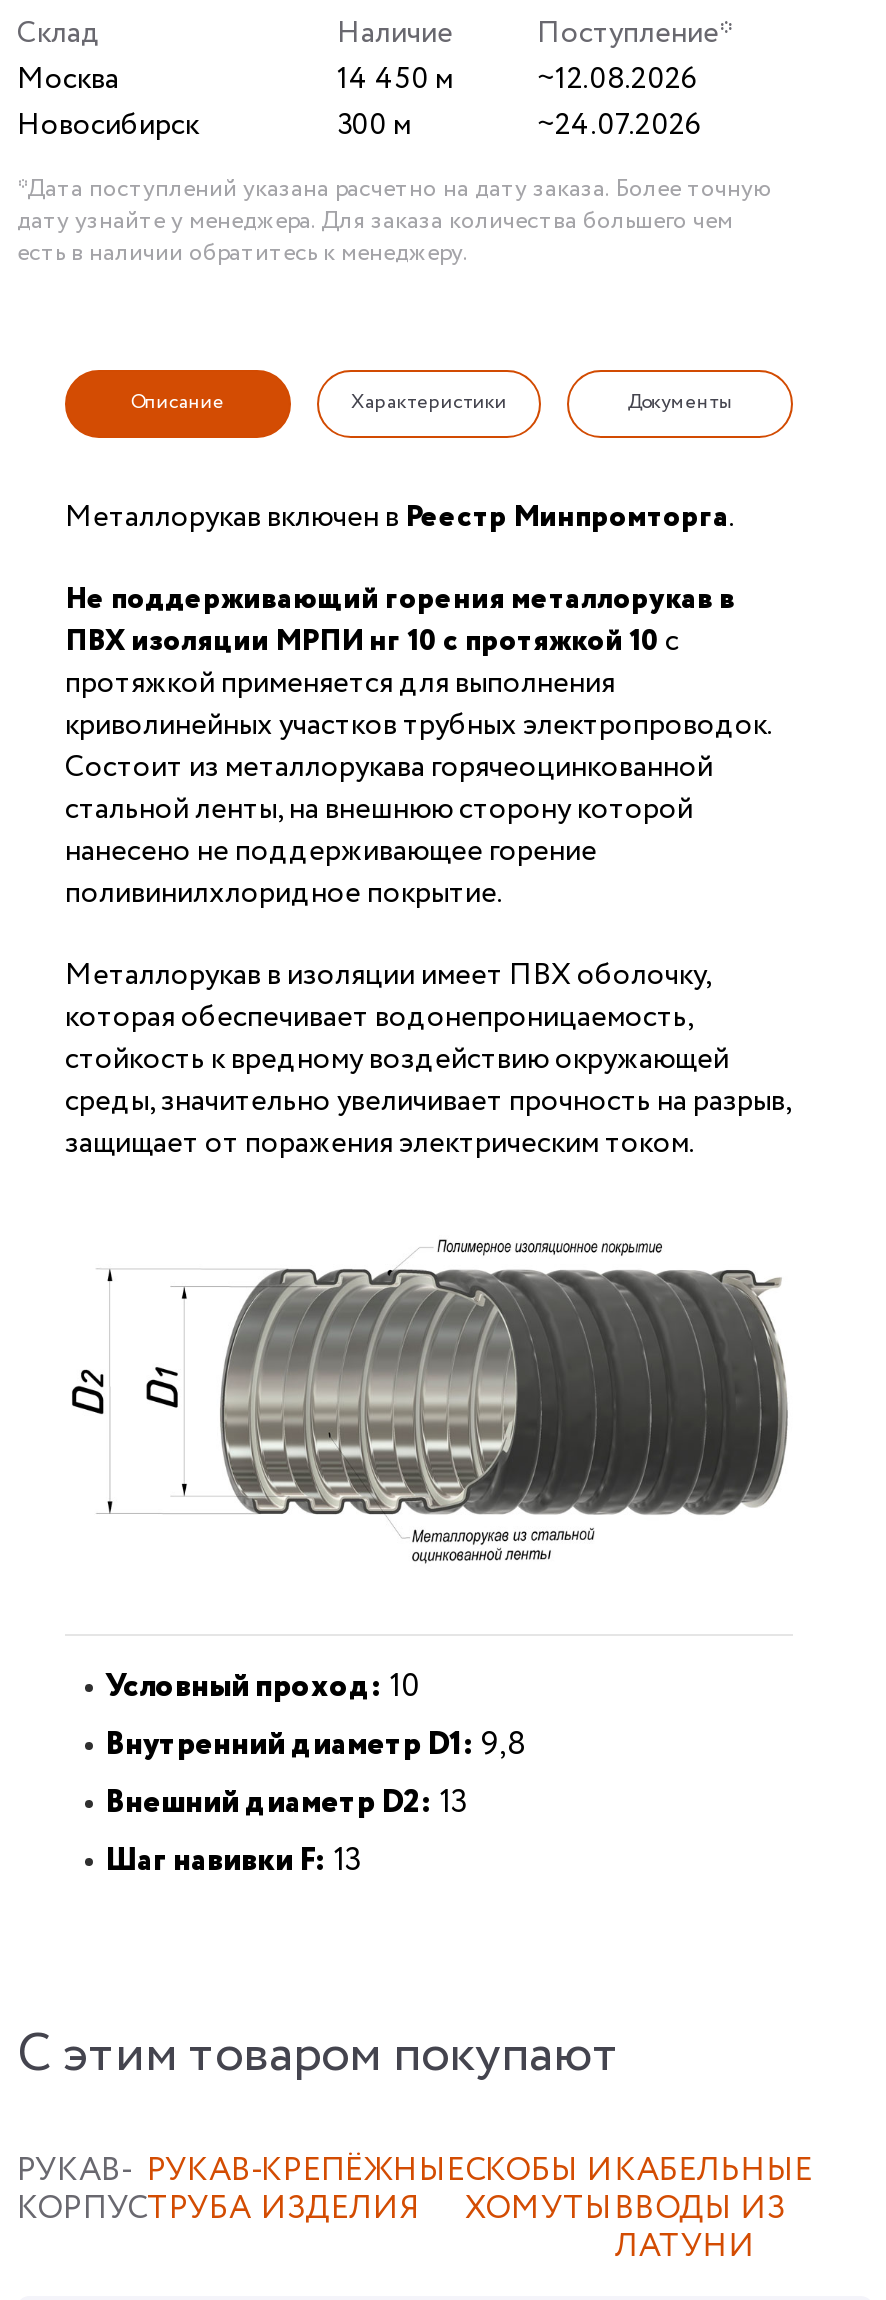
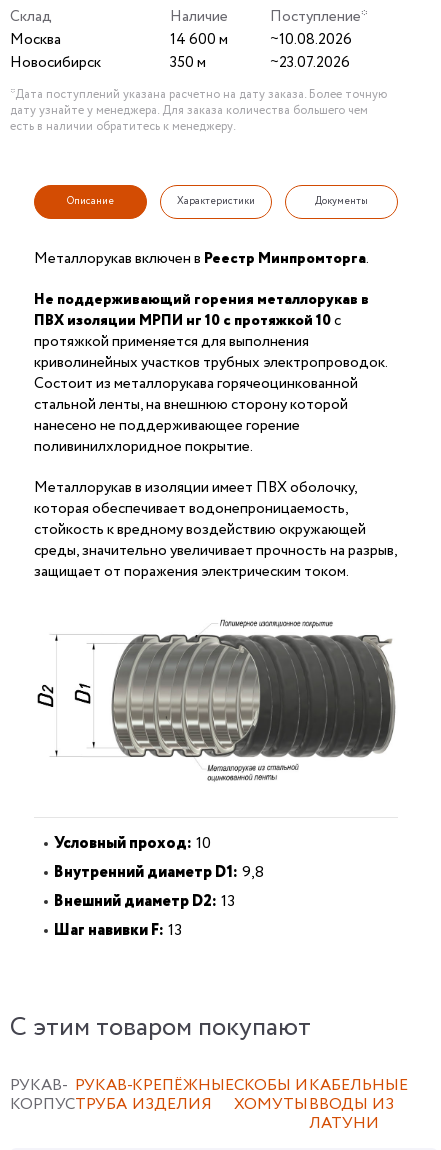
[337,58,453,102] 14 450 м -> [170,29,228,51] 14 600 м
[537,58,699,102] ~12.08.2026 -> [270,29,352,51] ~10.08.2026
[337,104,411,148] 300 м -> [170,52,206,74] 350 м
[537,104,703,148] ~24.07.2026 -> [270,52,350,74] ~23.07.2026

